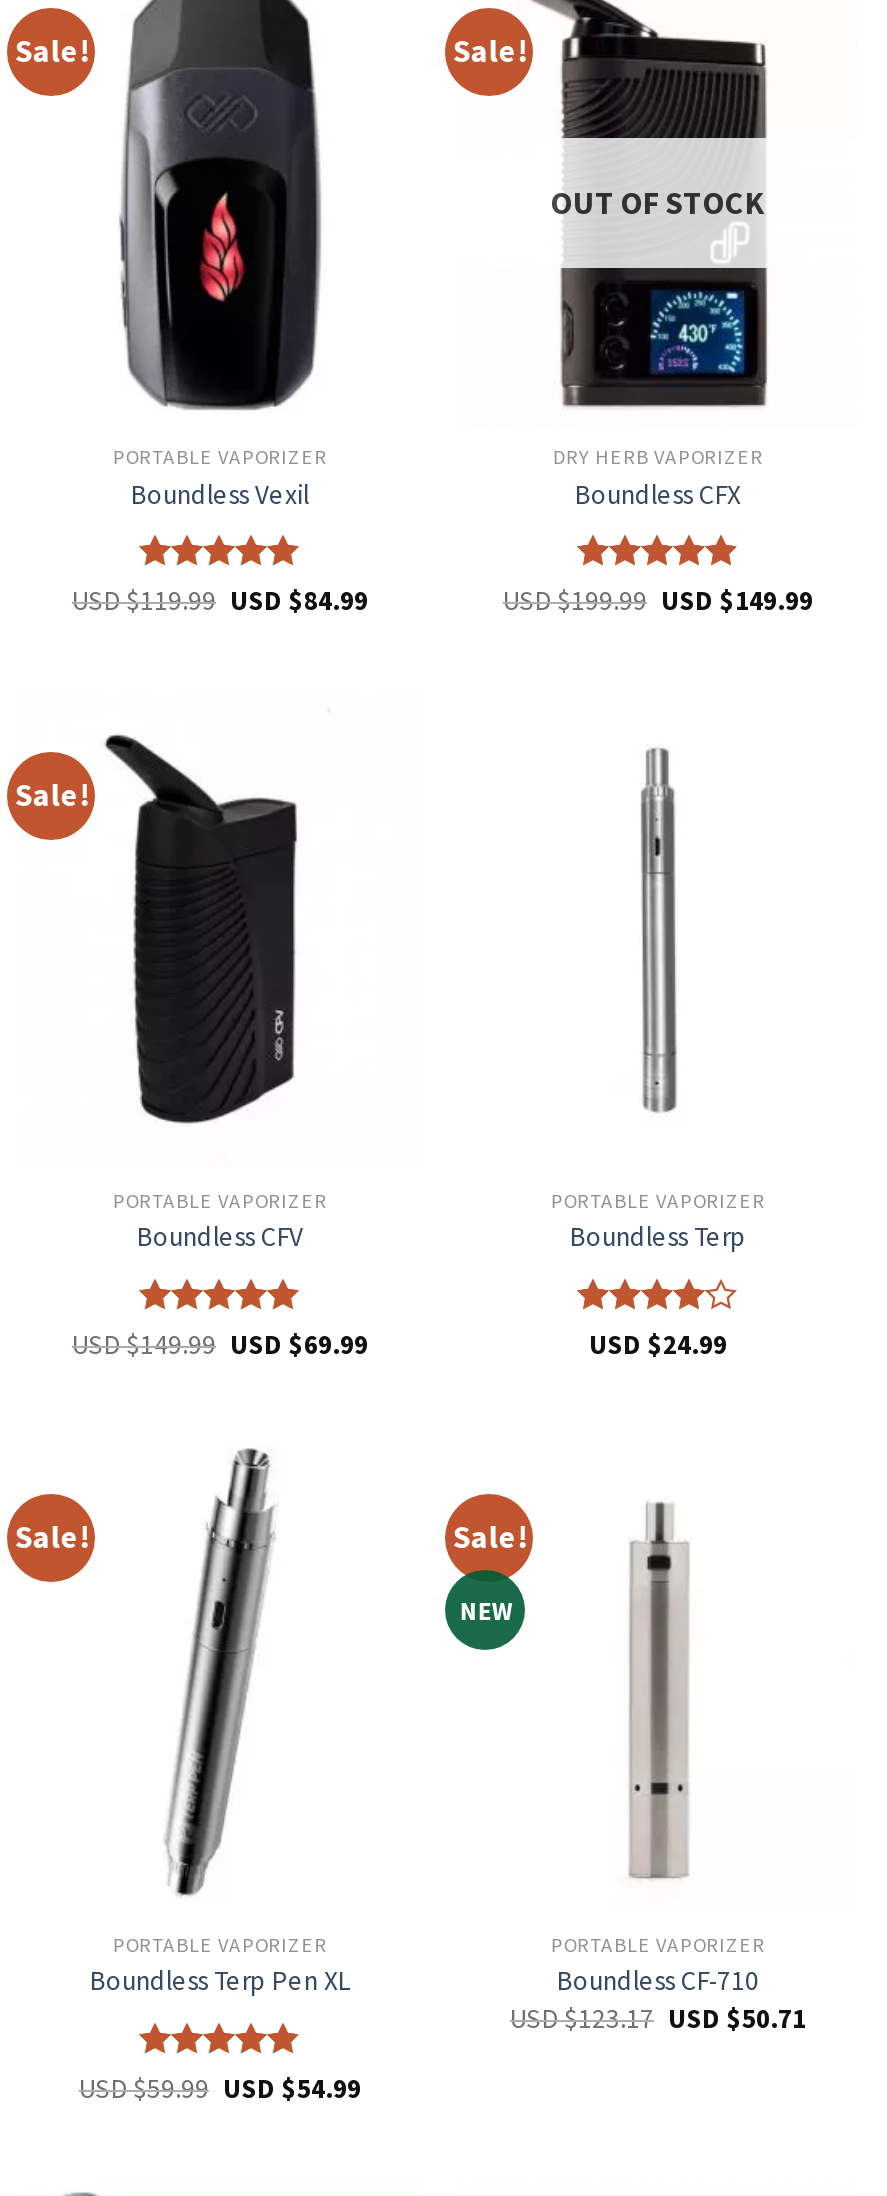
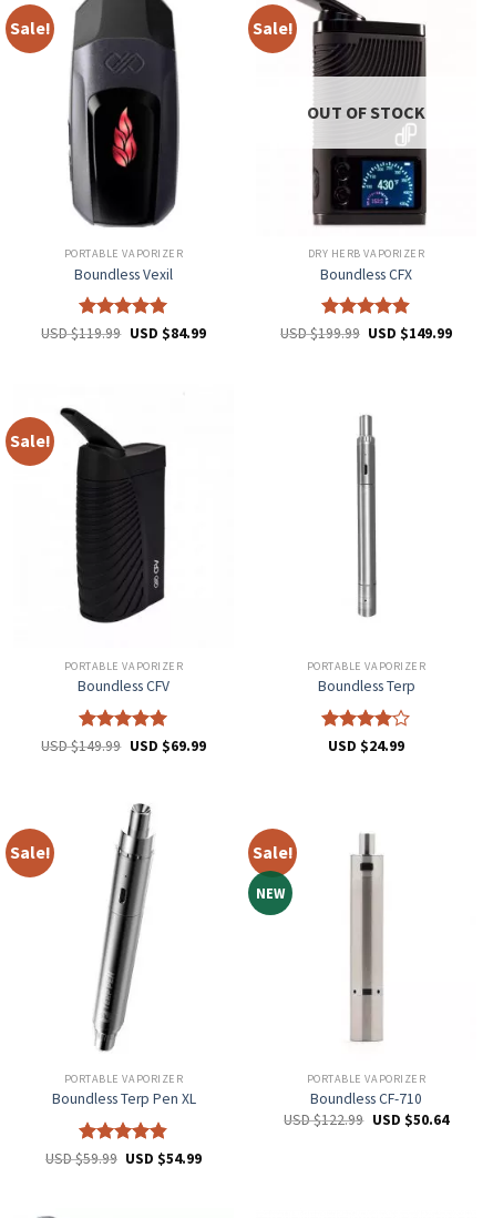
[510,2001,806,2035] USD $123.17 USD $50.71 -> [284,1110,448,1129] USD $122.99 USD $50.64

